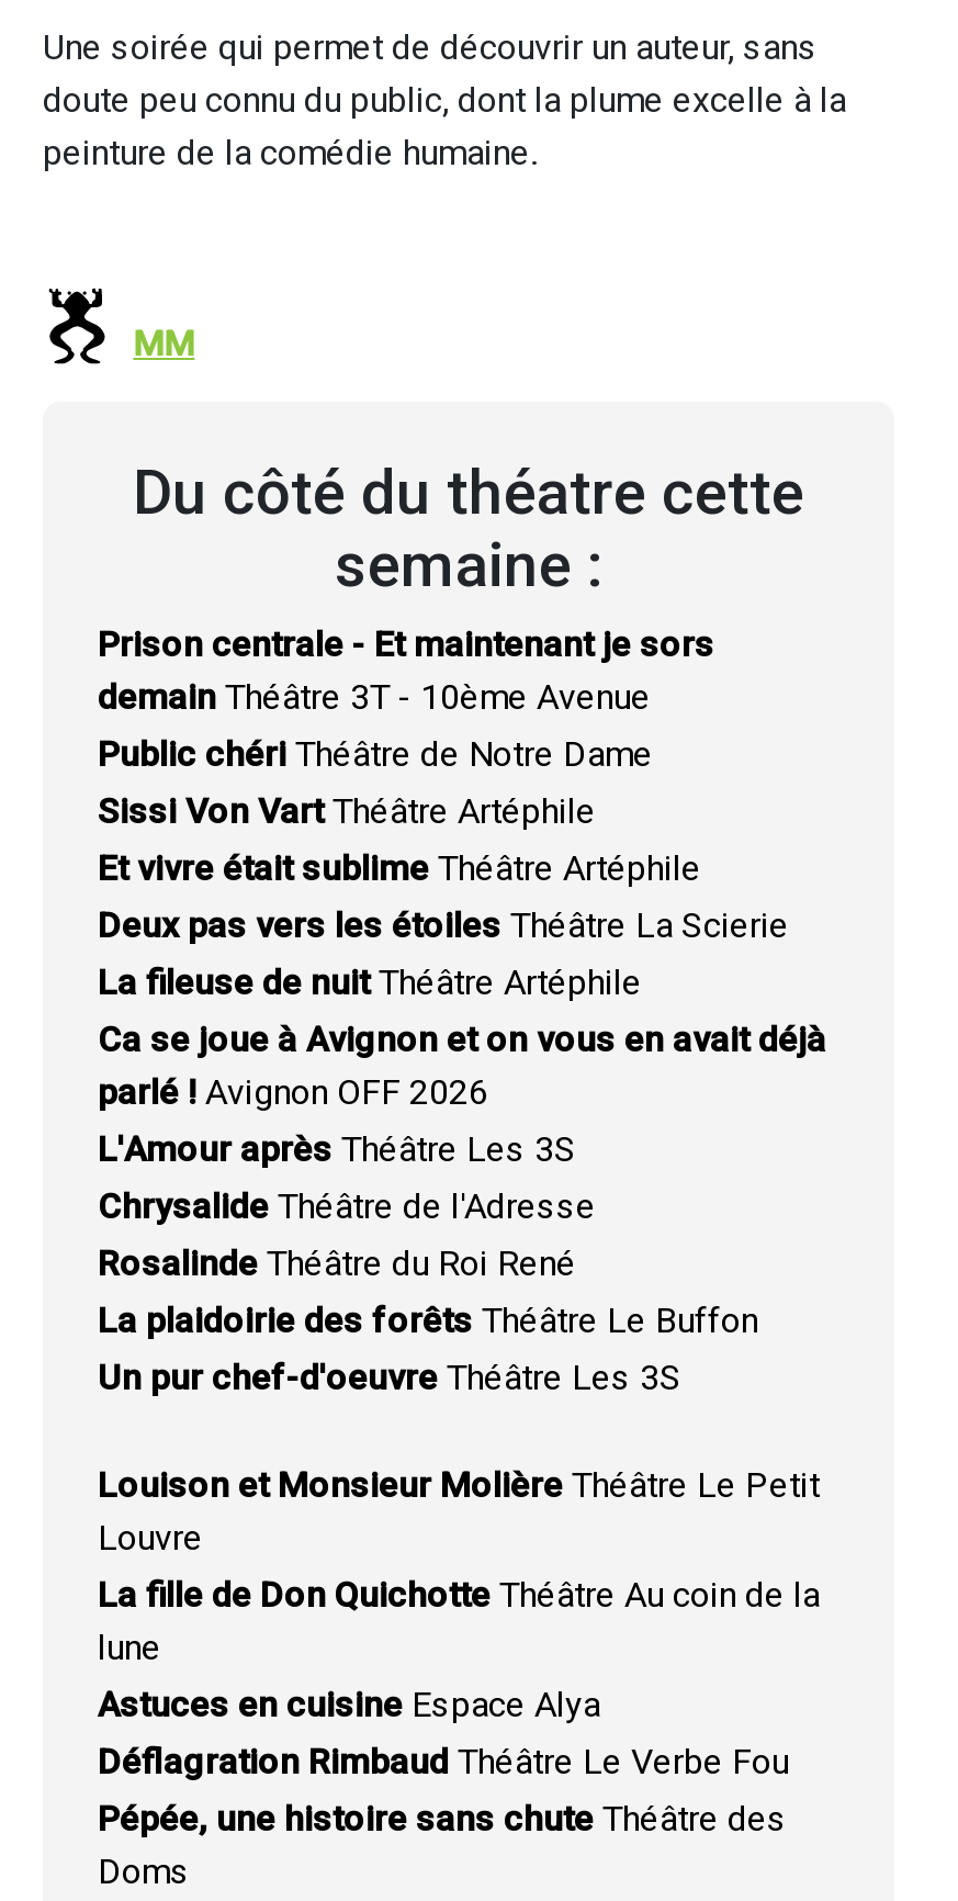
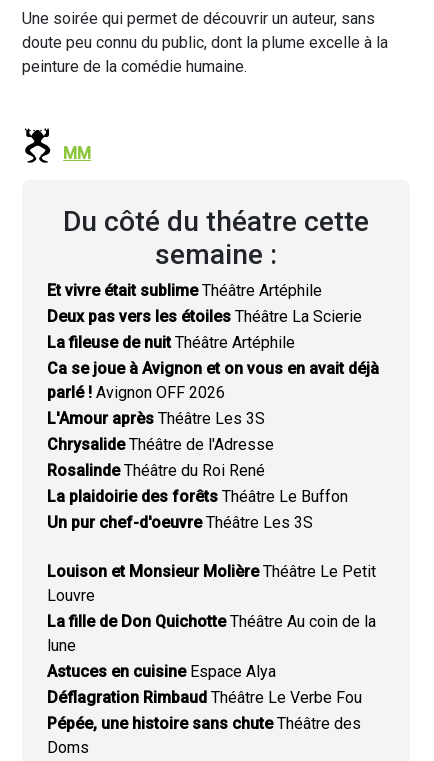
[98,623,714,832] Prison centrale - Et maintenant je sors | demain Théâtre 3T - 10ème Avenue | Public chéri Théâtre de Notre Dame | Sissi Von VartThéâtre Artéphile -> none

